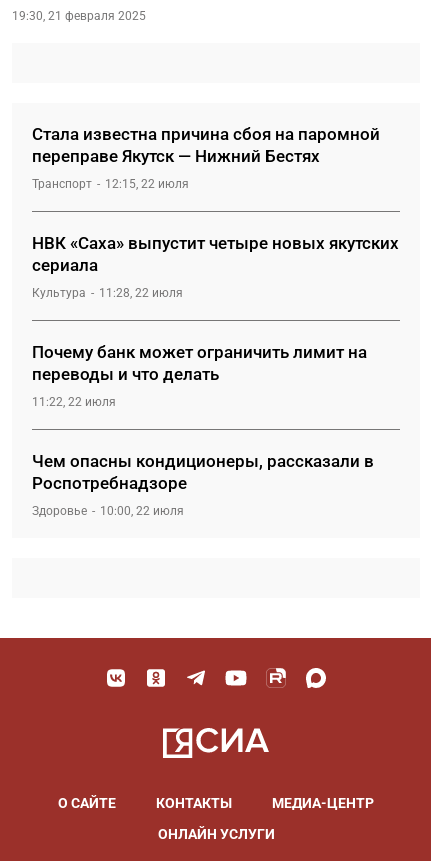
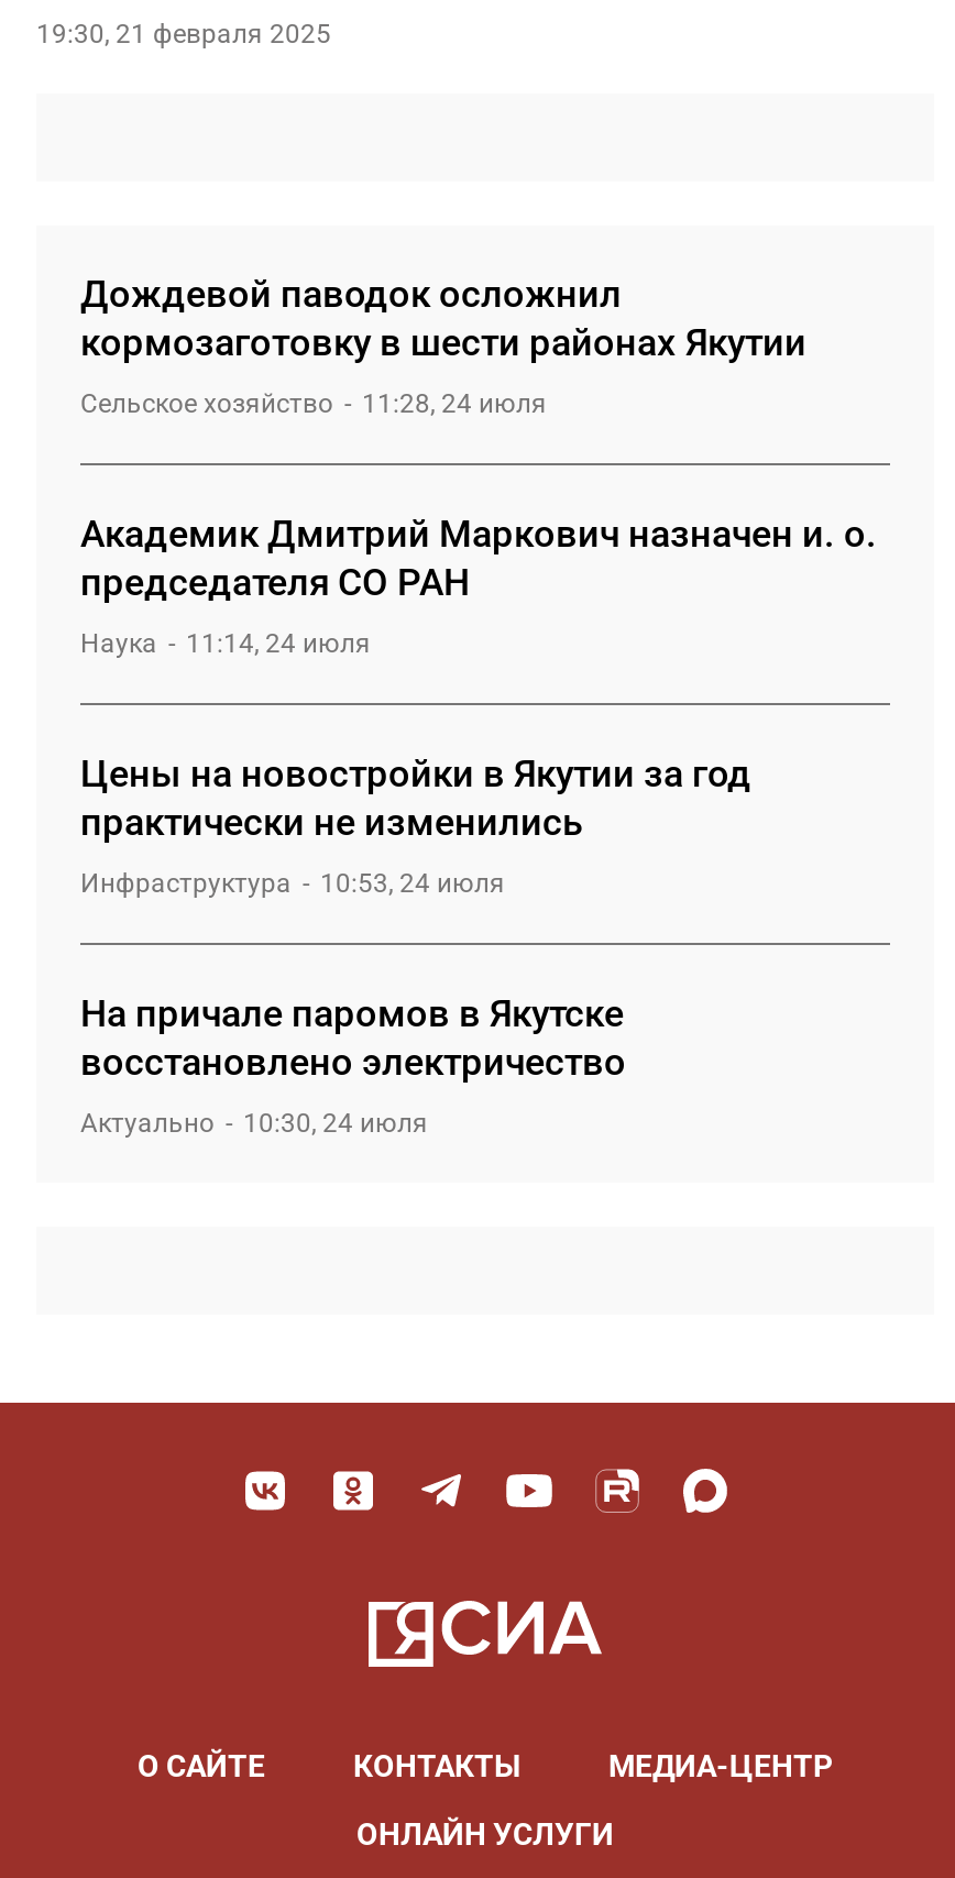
[32,124,380,166] Стала известна причина сбоя на паромной | переправе Якутск — Нижний Бестях -> [80,272,806,364] Дождевой паводок осложнил | кормозаготовку в шести районах Якутии
[32,177,189,191] Транспорт | 12:15, 22 июля -> [80,388,547,419] Сельское хозяйство | 11:28, 24 июля
[32,233,399,275] НВК «Саха» выпустит четыре новых якутских | сериала -> [80,512,877,604] Академик Дмитрий Маркович назначен и. о. | председателя СО РАН
[32,286,183,300] Культура | 11:28, 22 июля -> [80,628,371,659] Наука | 11:14, 24 июля
[32,342,367,384] Почему банк может ограничить лимит на | переводы и что делать -> [80,751,751,844] Цены на новостройки в Якутии за год | практически не изменились
[32,395,116,409] 11:22, 22 июля -> [80,868,505,899] Инфраструктура | 10:53, 24 июля
[32,451,374,493] Чем опасны кондиционеры, рассказали в | Роспотребнадзоре -> [80,991,626,1084] На причале паромов в Якутске | восстановлено электричество
[32,504,184,518] Здоровье | 10:00, 22 июля -> [80,1108,428,1139] Актуально | 10:30, 24 июля

